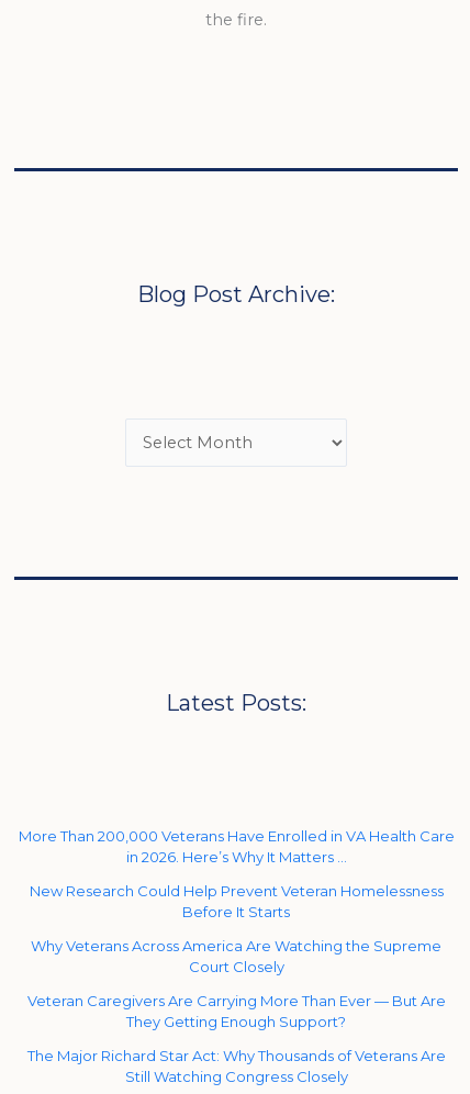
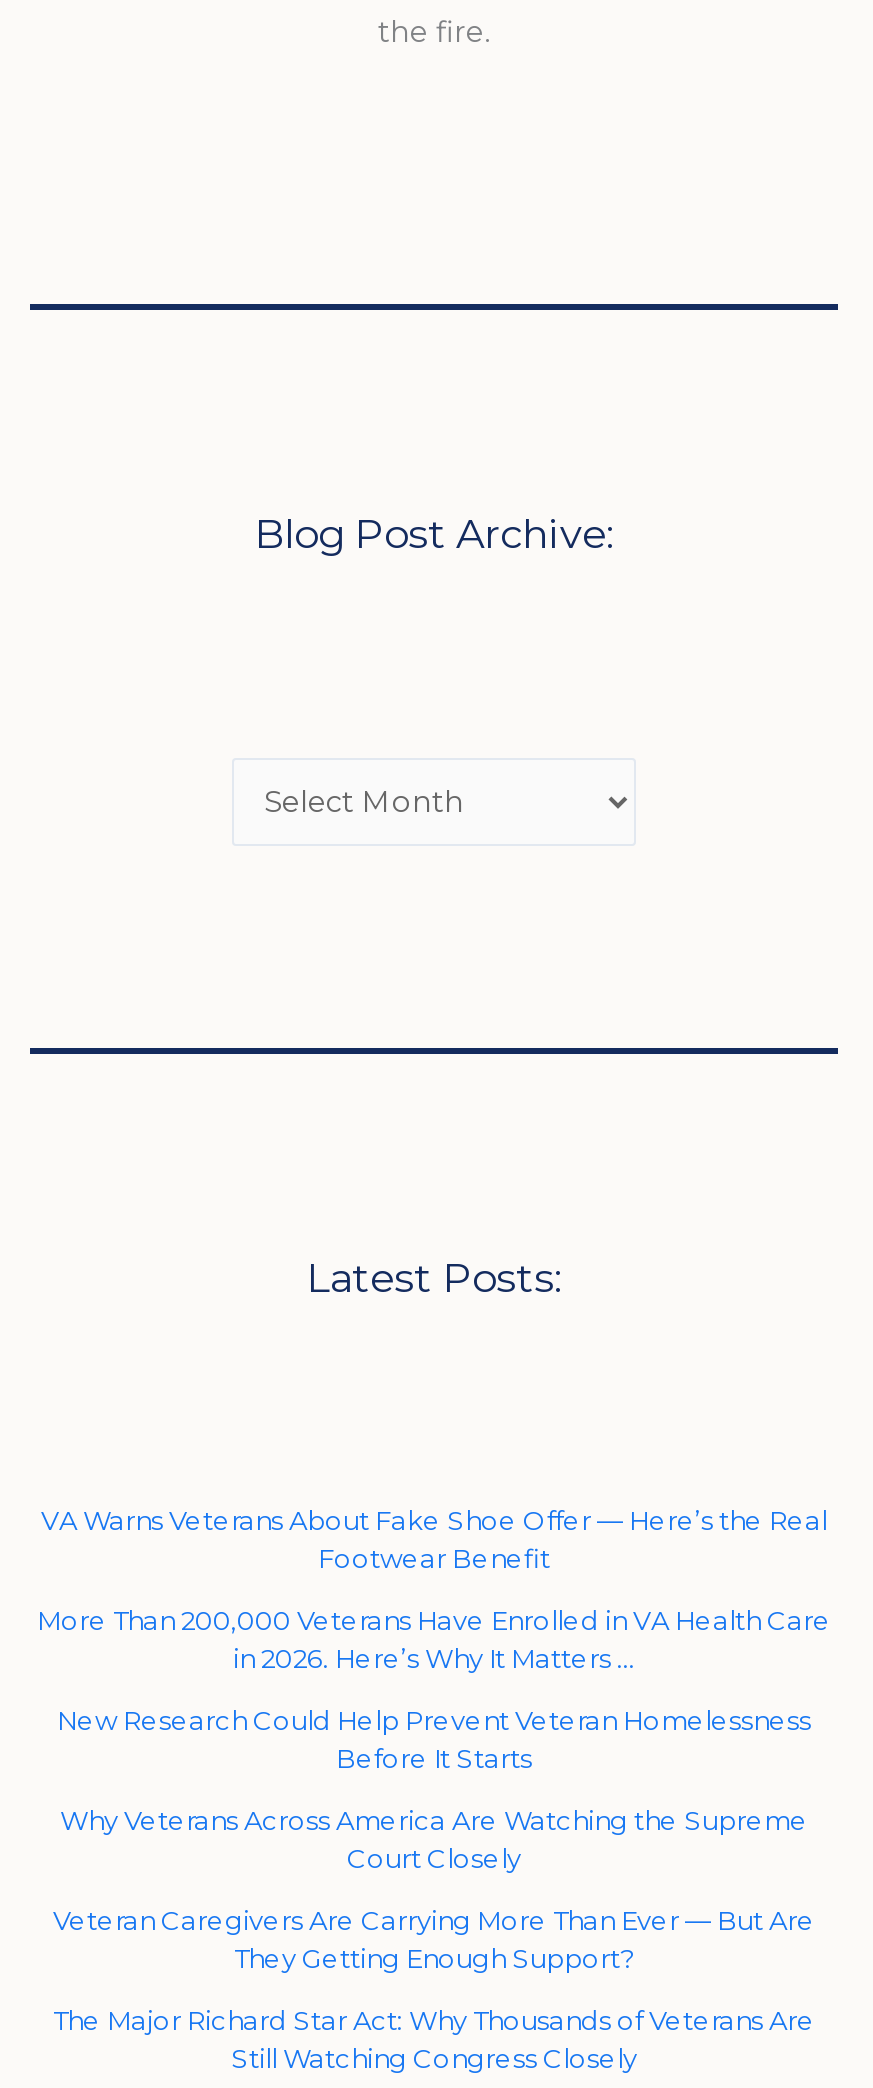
none -> [41,1504,827,1574] VA Warns Veterans About Fake Shoe Offer — Here’s the Real | Footwear Benefit

